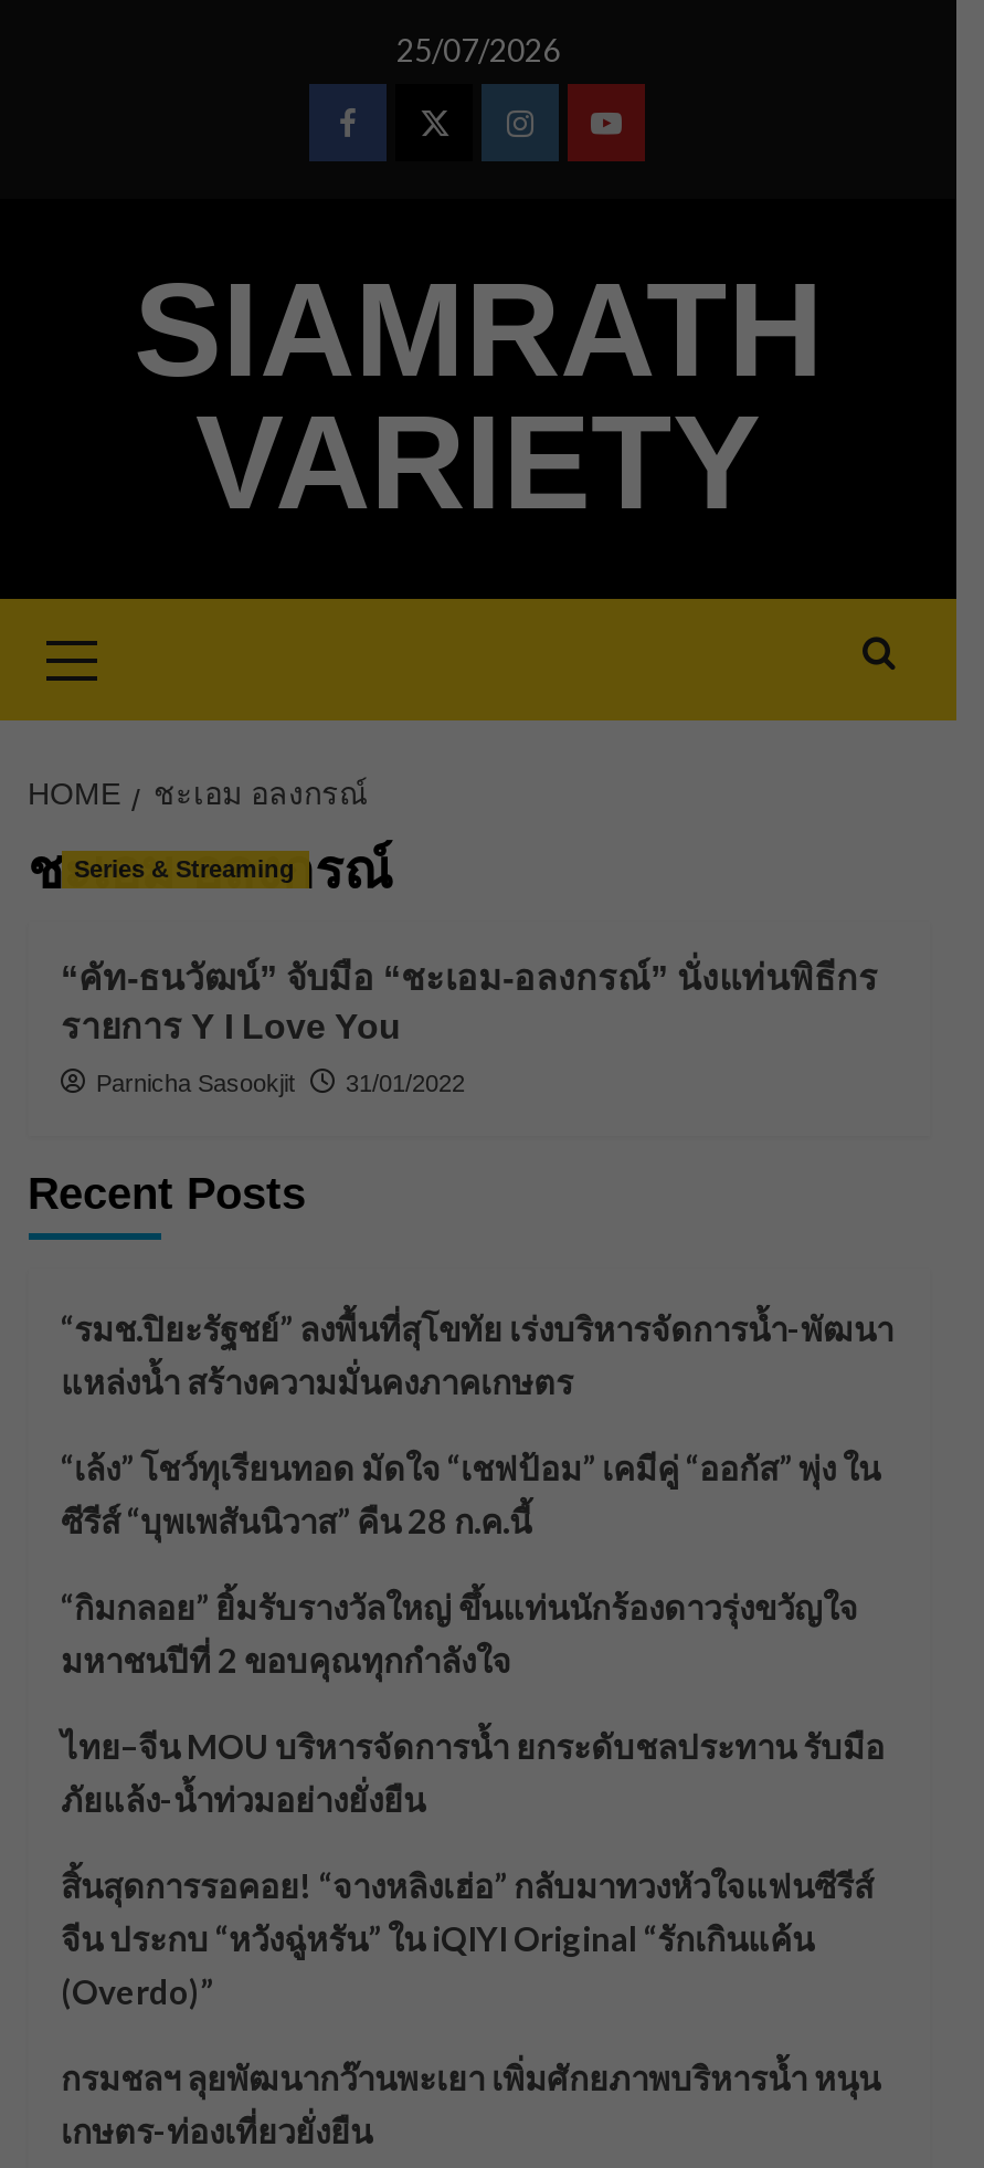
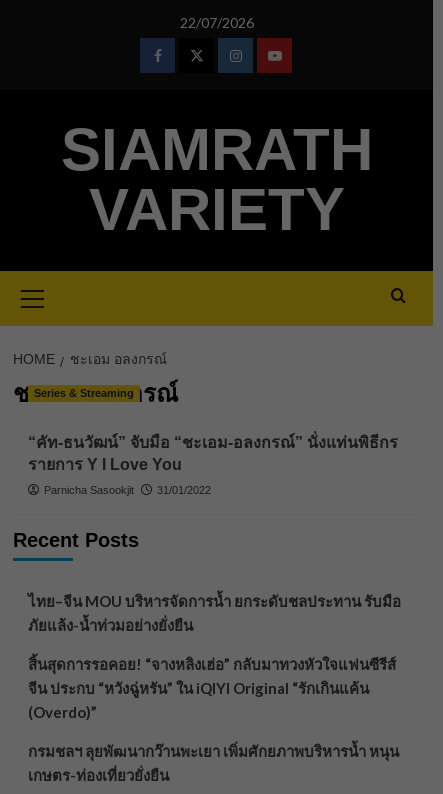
[396,31,560,69] 25/07/2026 -> [179,14,253,31] 22/07/2026
[61,1308,893,1680] “รมช.ปิยะรัฐชย์” ลงพื้นที่สุโขทัย เร่งบริหารจัดการน้ำ-พัฒนา | แหล่งน้ำ สร้างความมั่นคงภาคเกษตร | “เล้ง” โชว์ทุเรียนทอด มัดใจ “เชฟป้อม” เคมีคู่ “ออกัส” พุ่ง ใน | ซีรีส์ “บุพเพสันนิวาส” คืน 28 ก.ค.นี้ | “กิมกลอย” ยิ้มรับรางวัลใหญ่ ขึ้นแท่นนักร้องดาวรุ่งขวัญใจ | มหาชนปีที่ 2 ขอบคุณทุกกำลังใจ -> none

